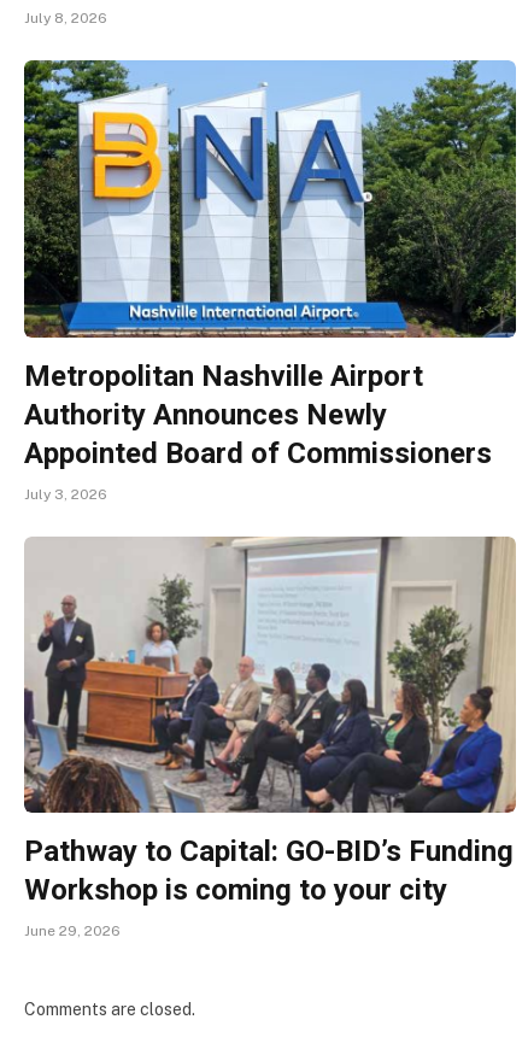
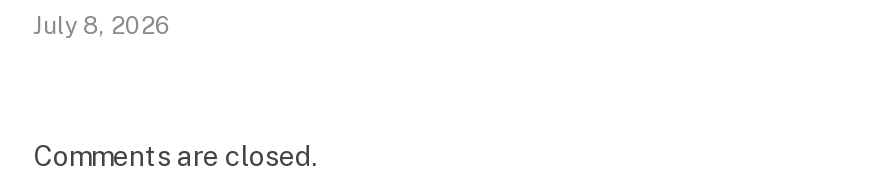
[23,59,517,502] [image] | Metropolitan Nashville Airport | Authority Announces Newly | Appointed Board of Commissioners | July 3, 2026 -> none
[23,535,517,939] [image] | Pathway to Capital: GO-BID’s Funding | Workshop is coming to your city | June 29, 2026 -> none

